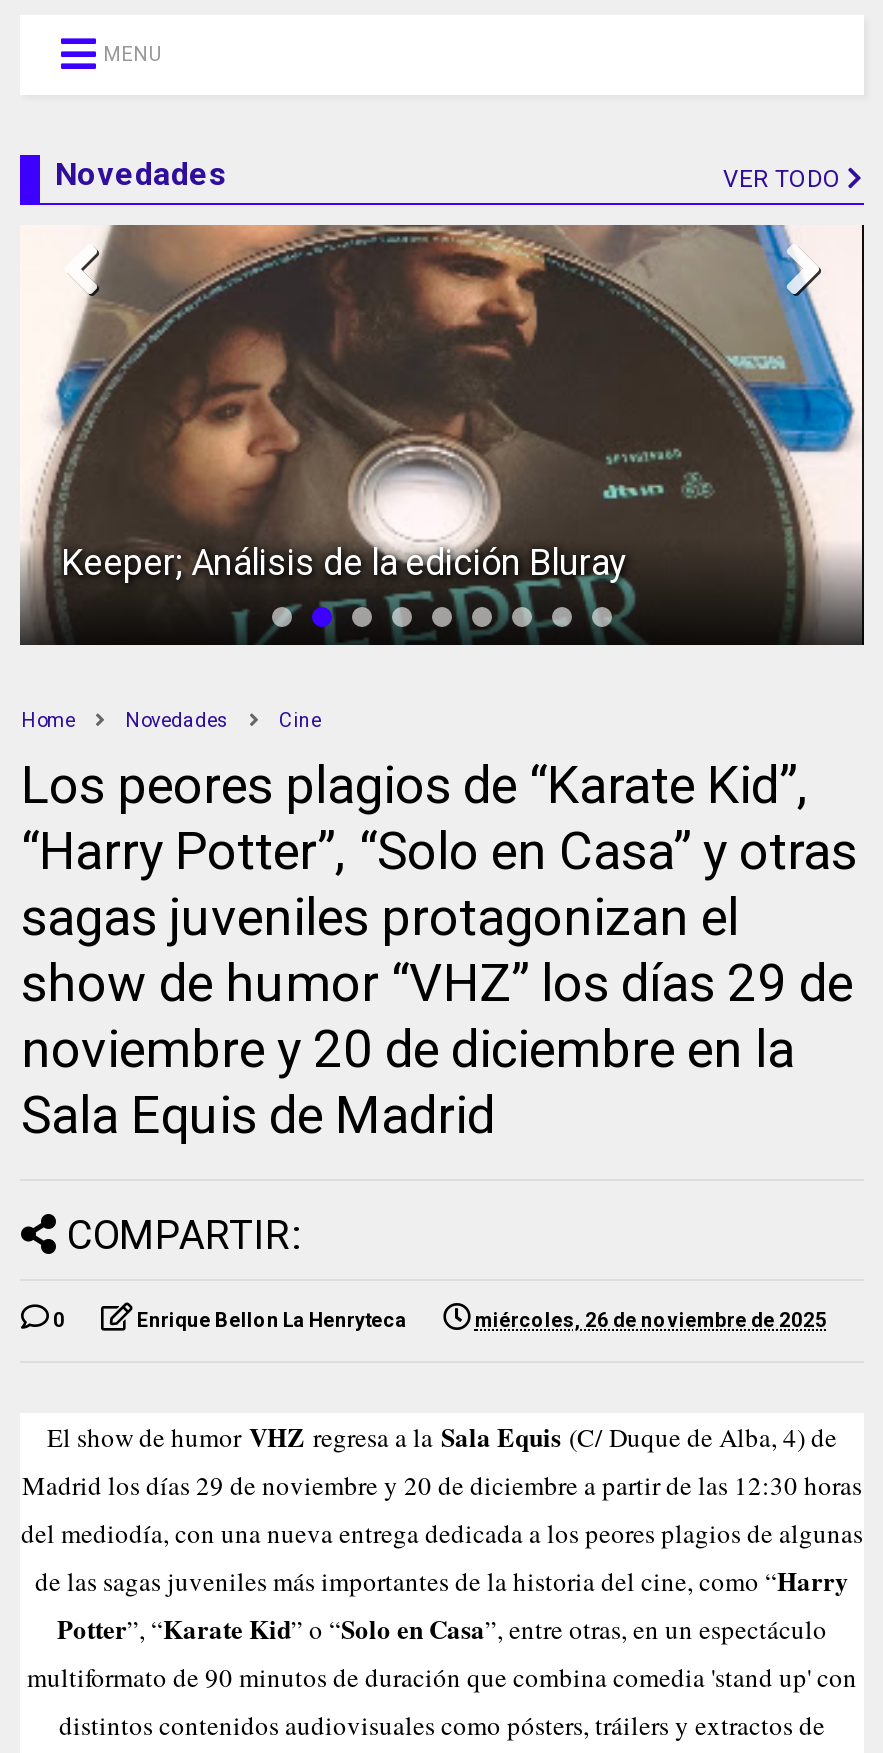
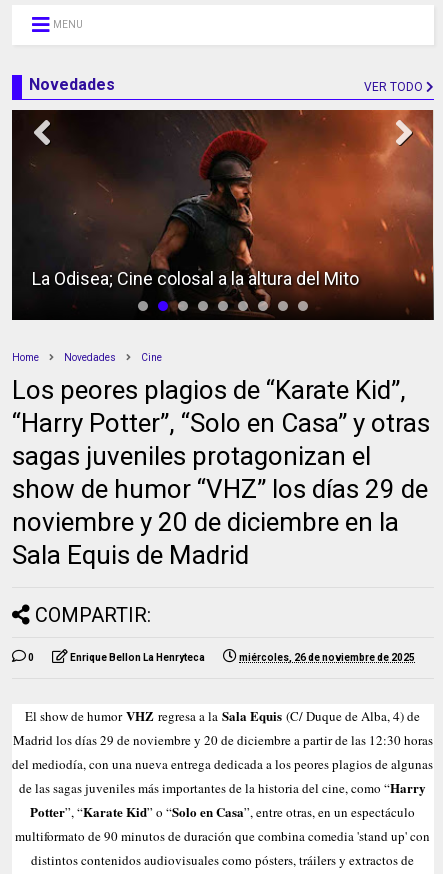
[20,223,866,645] [image] | Keeper; Análisis de la edición Bluray -> [11,109,434,319] [image] | La Odisea; Cine colosal a la altura del Mito

